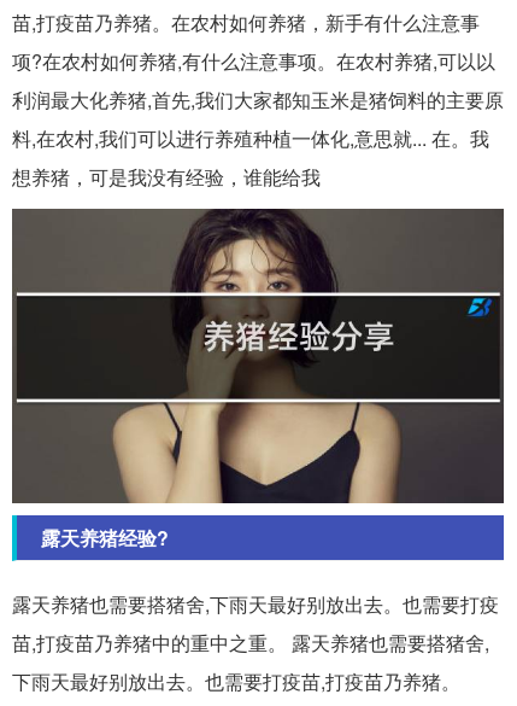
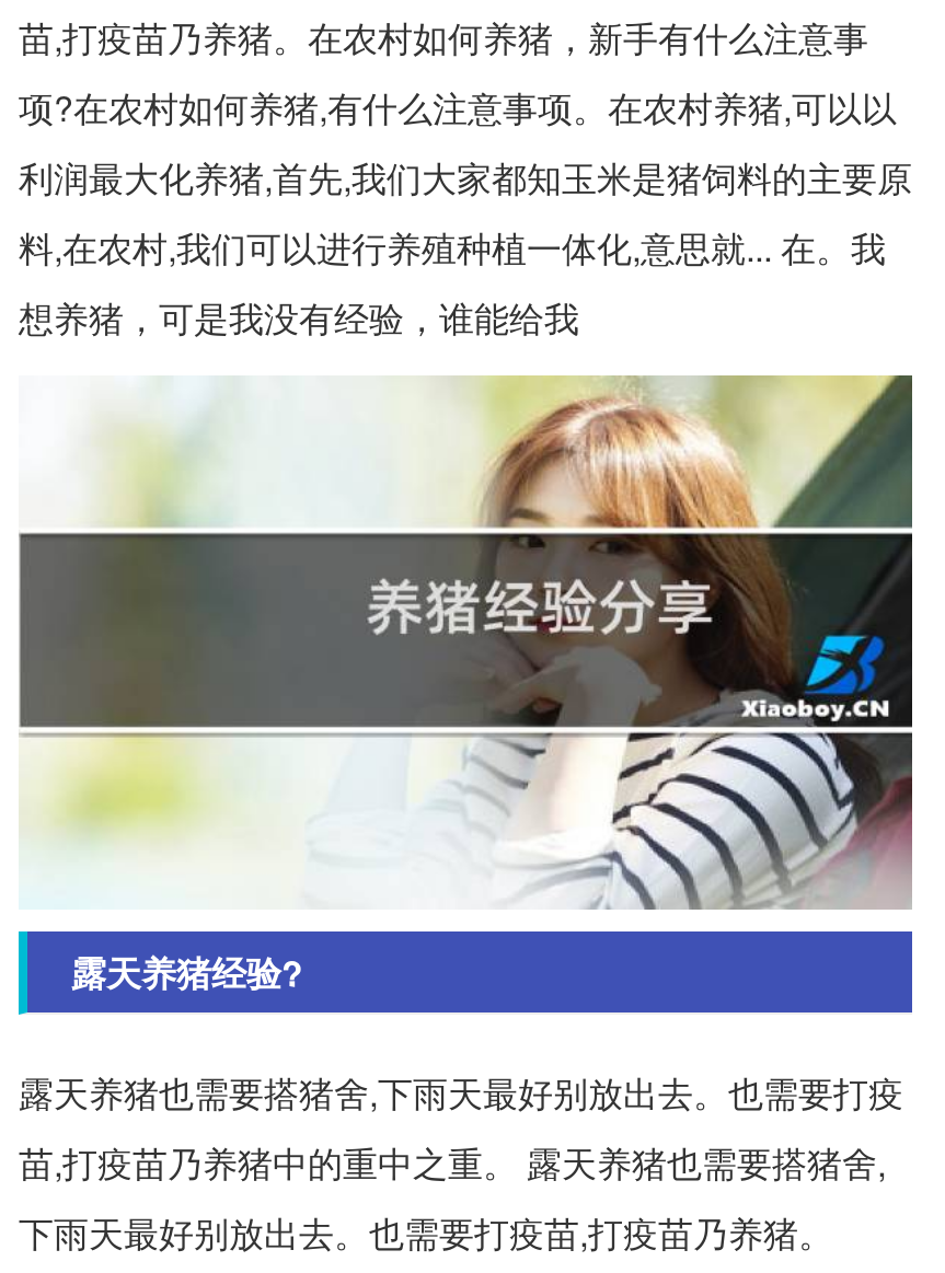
[11,208,505,504] [image] -> [19,373,914,910] [image]

